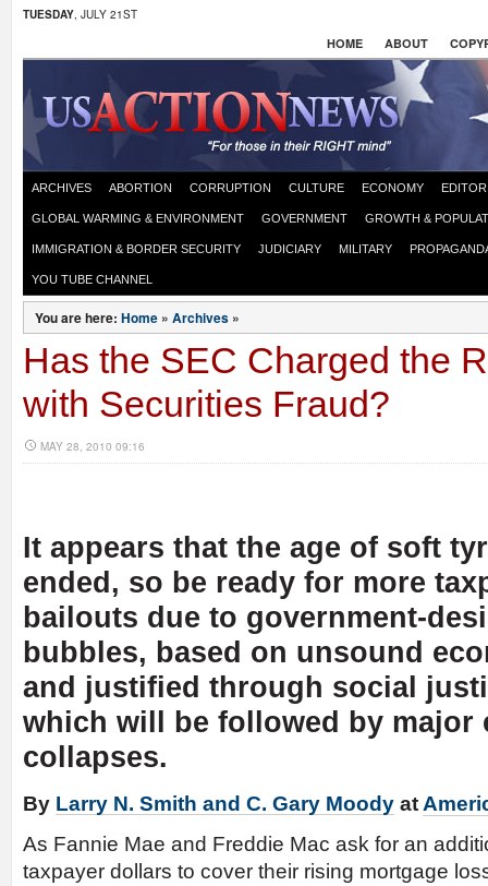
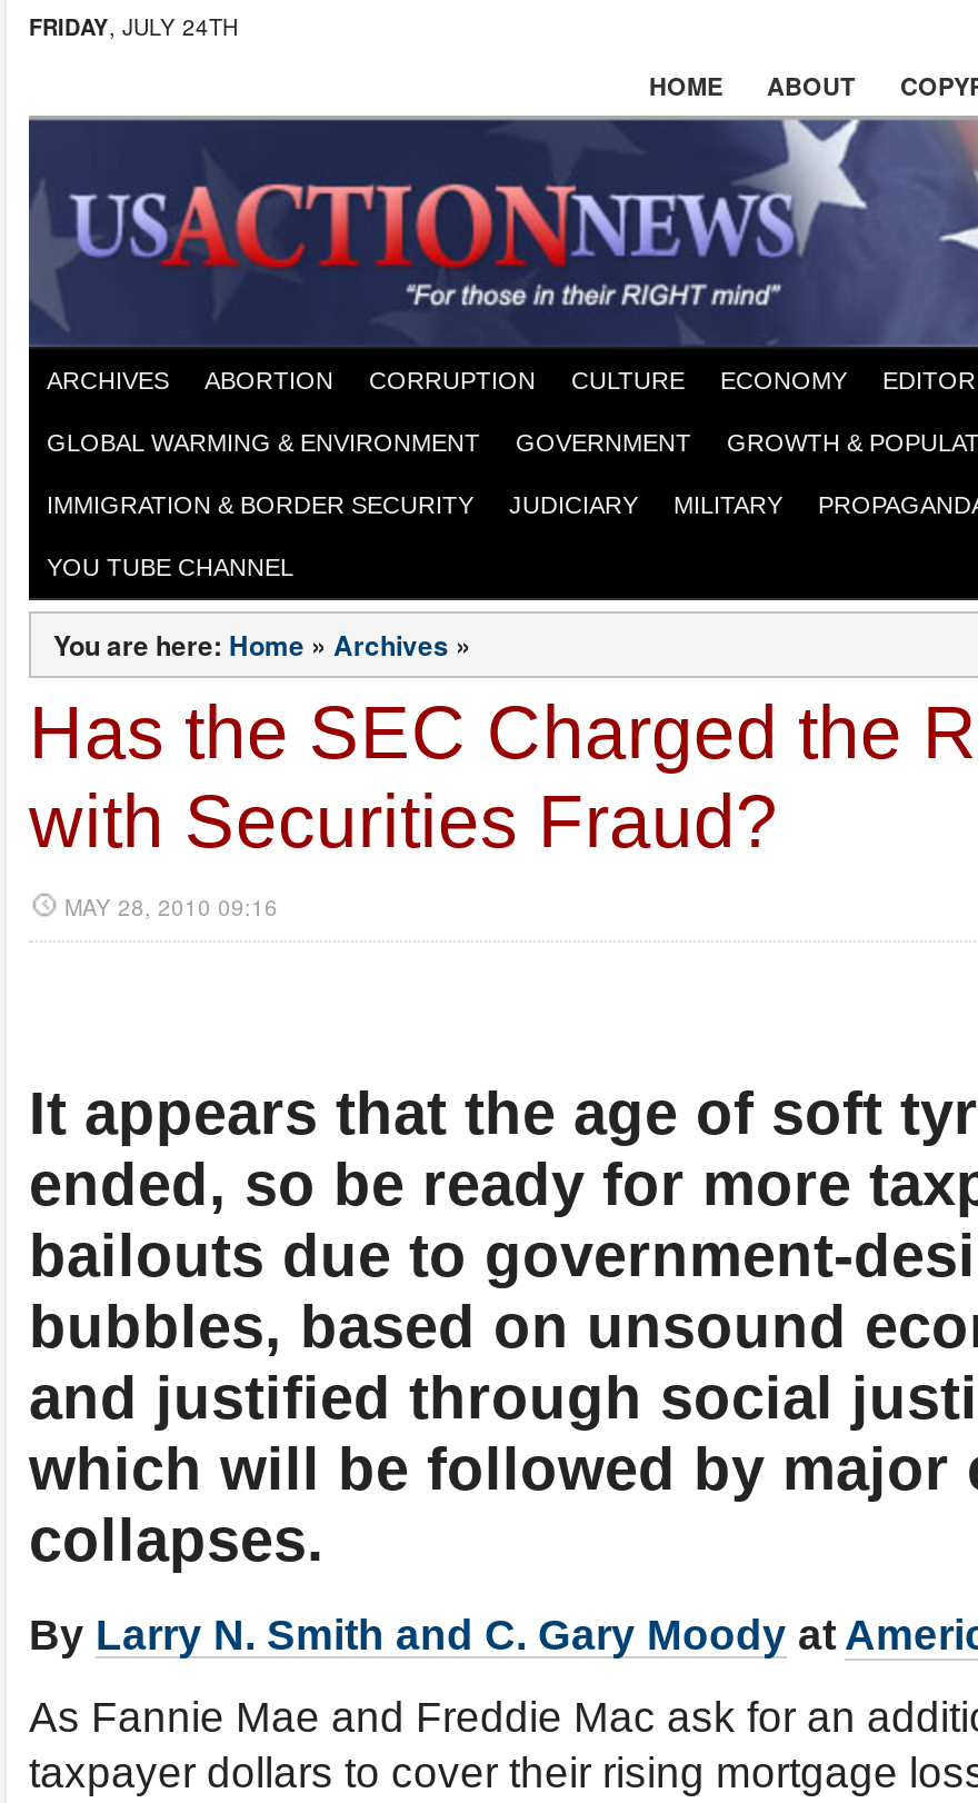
[23,7,137,22] TUESDAY, JULY 21ST -> [29,11,238,42] FRIDAY, JULY 24TH

